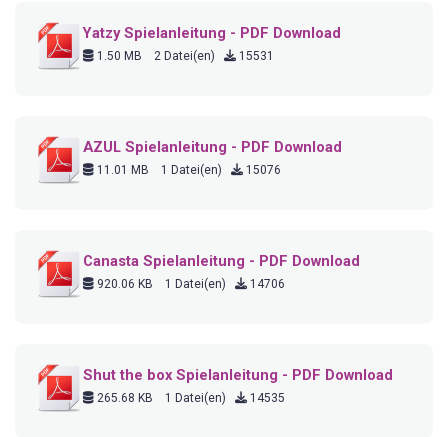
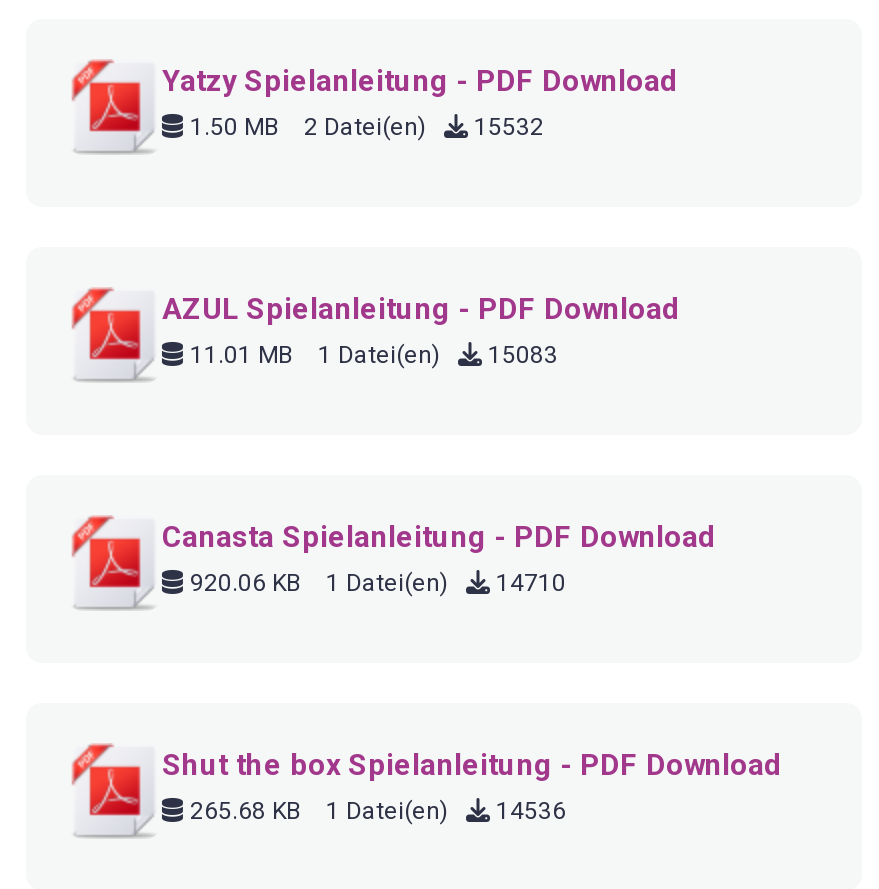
[94,49,274,63] 1.50 MB 2 Datei(en) 15531 -> [184,113,544,141] 1.50 MB 2 Datei(en) 15532
[94,163,281,177] 11.01 MB 1 Datei(en) 15076 -> [184,341,558,369] 11.01 MB 1 Datei(en) 15083
[94,277,285,291] 920.06 KB 1 Datei(en) 14706 -> [184,569,566,597] 920.06 KB 1 Datei(en) 14710
[94,391,285,405] 265.68 KB 1 Datei(en) 14535 -> [184,797,566,825] 265.68 KB 1 Datei(en) 14536

